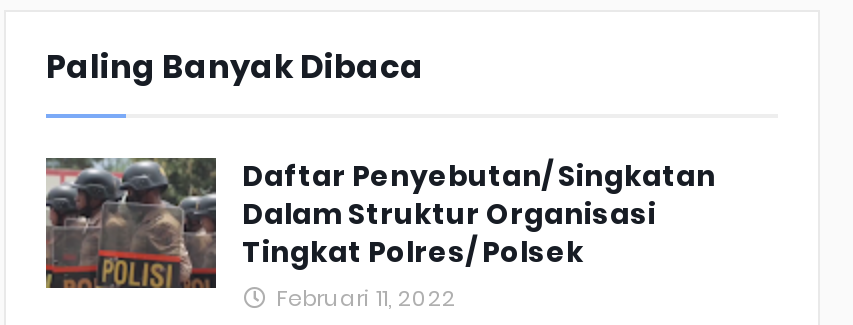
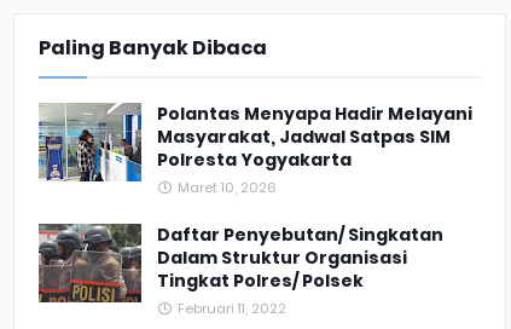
none -> [37,102,472,197] [image] | Polantas Menyapa Hadir Melayani | Masyarakat, Jadwal Satpas SIM | Polresta Yogyakarta | Maret 10, 2026

